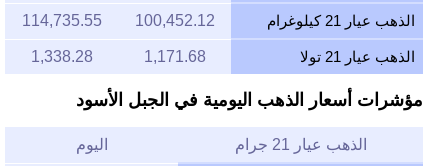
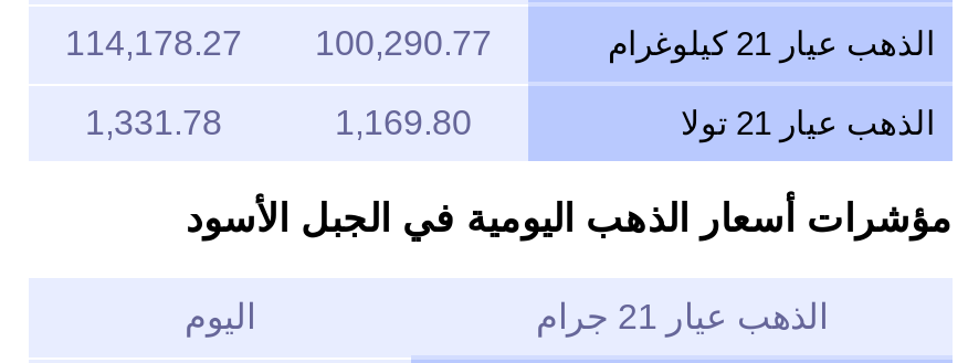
[21,12,101,29] 114,735.55 -> [65,25,242,63] 114,178.27
[134,12,214,29] 100,452.12 -> [315,25,492,63] 100,290.77
[30,48,92,65] 1,338.28 -> [85,105,222,142] 1,331.78
[143,48,205,65] 1,171.68 -> [335,105,472,142] 1,169.80

